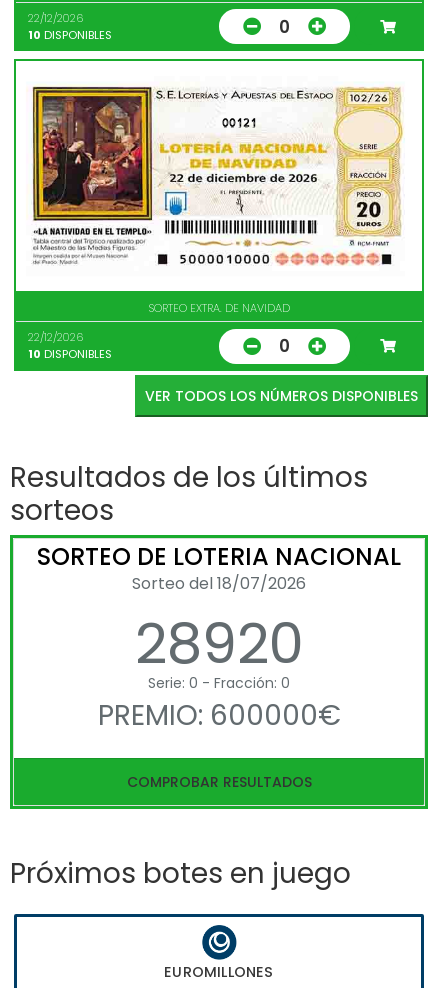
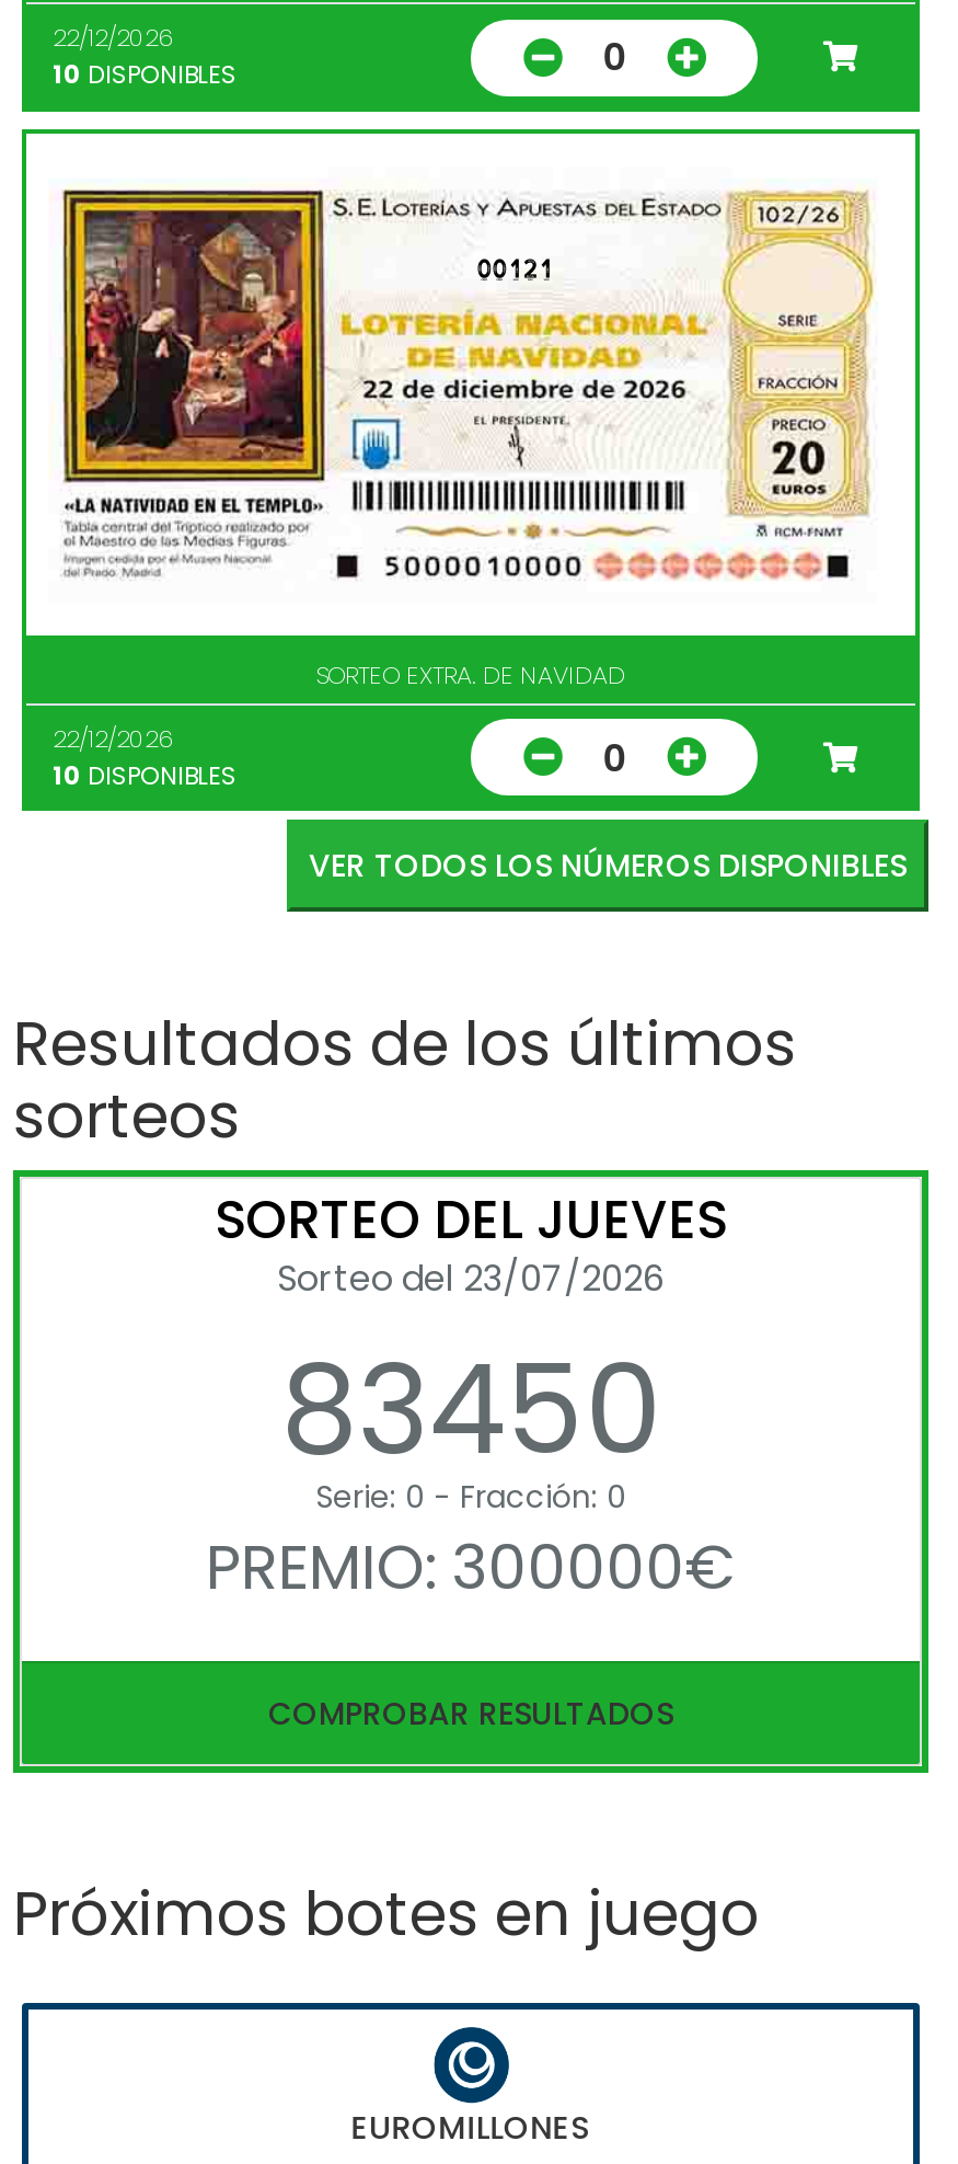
[37,540,401,683] SORTEO DE LOTERIA NACIONAL | Sorteo del 18/07/2026 | 28920 -> [215,1183,727,1496] SORTEO DEL JUEVES | Sorteo del 23/07/2026 | 83450
[97,696,340,735] PREMIO: 600000€ -> [206,1525,736,1610] PREMIO: 300000€

